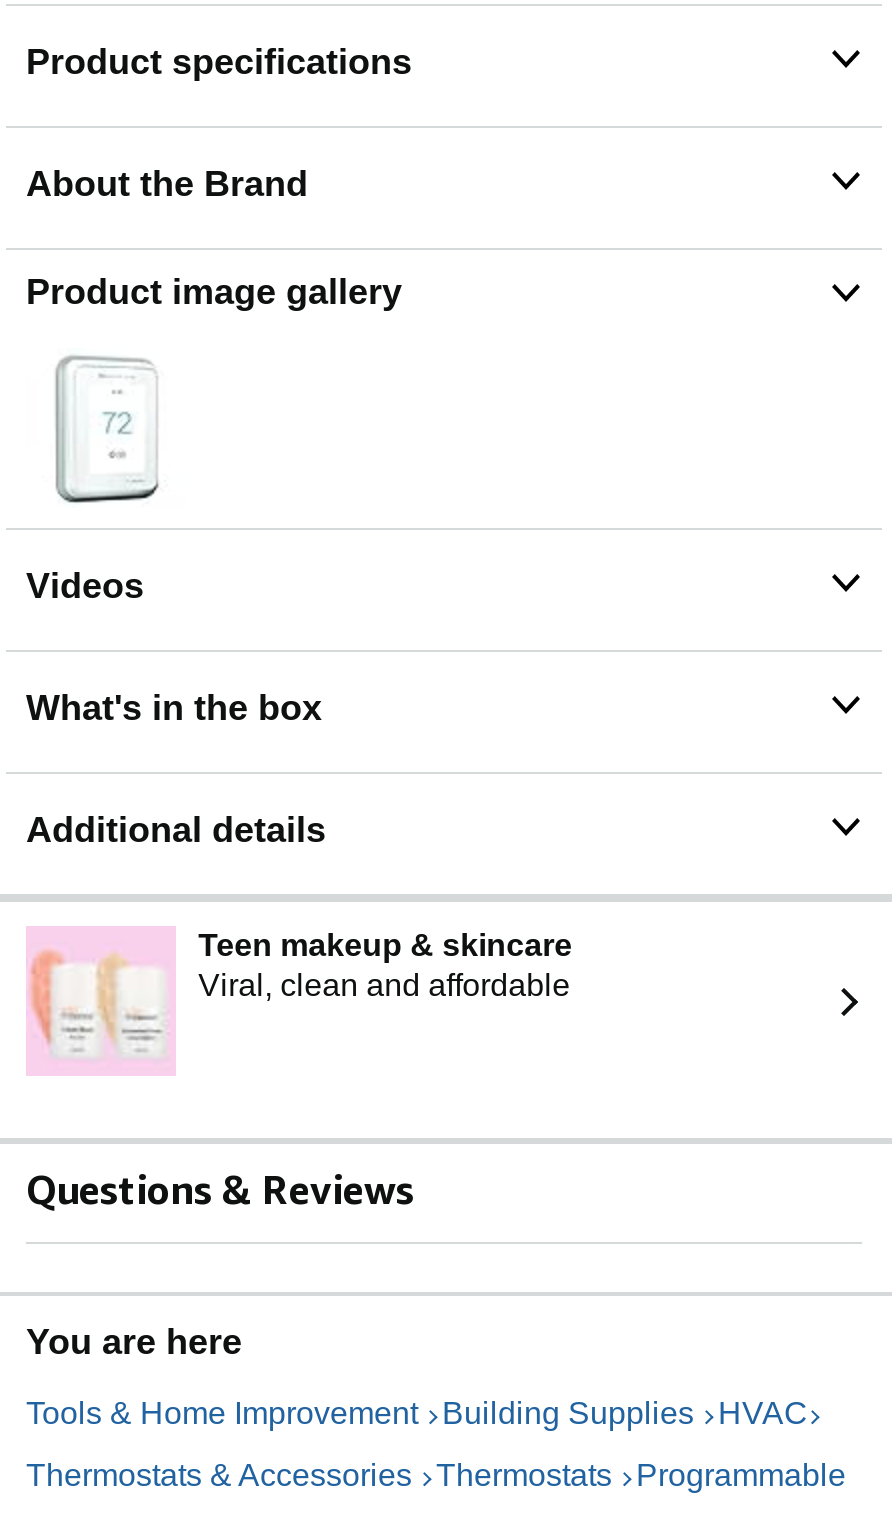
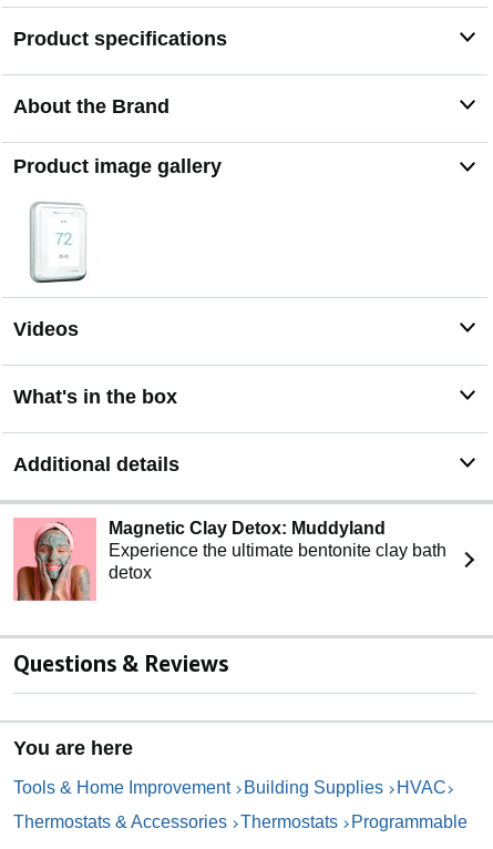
[28,928,572,1076] [image] | Teen makeup & skincare | Viral, clean and affordable -> [13,518,447,602] [image] | Magnetic Clay Detox: Muddyland | Experience the ultimate bentonite clay bath | detox

